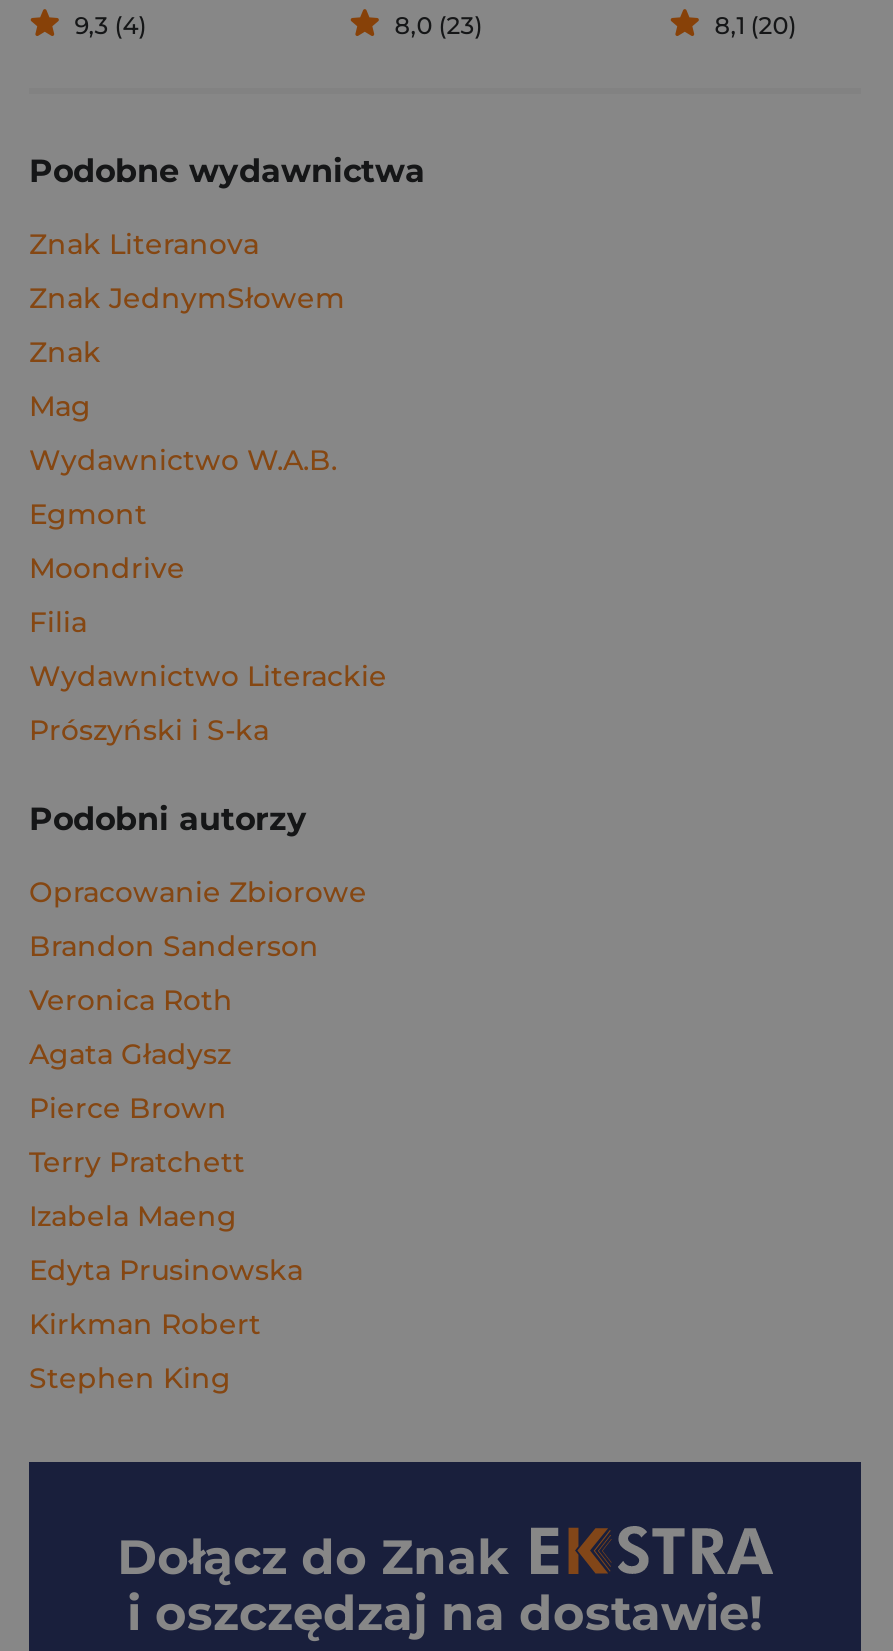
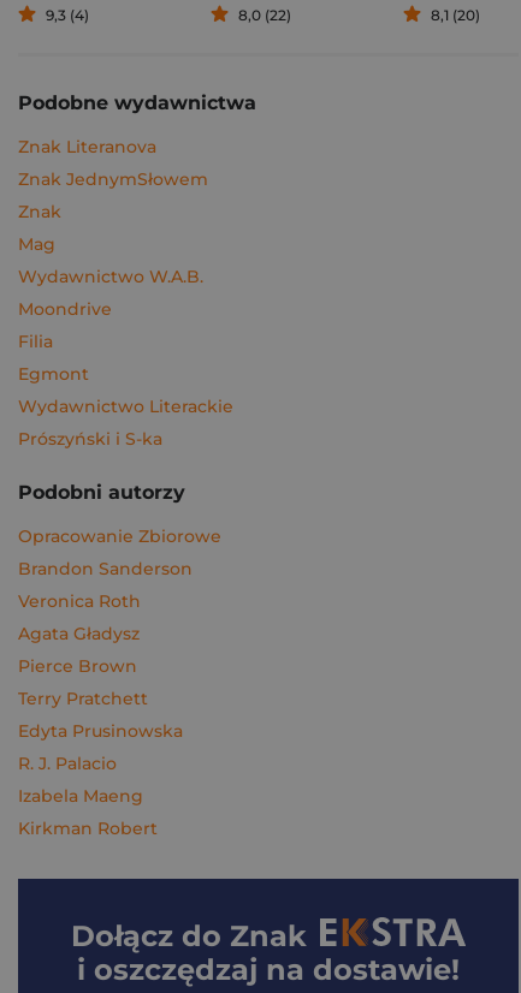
[395,10,483,40] 8,0 (23) -> [238,6,291,24] 8,0 (22)
moved [29,496,147,532] -> [18,363,89,385]: Egmont
moved [29,550,185,640] -> [18,298,112,352]: Moondrive | Filia
moved [29,1198,237,1234] -> [18,785,143,807]: Izabela Maeng
moved [29,1252,303,1288] -> [18,720,183,742]: Edyta Prusinowska
none -> [18,753,117,774] R. J. Palacio
moved [29,1306,261,1342] -> [18,817,158,839]: Kirkman Robert
[29,1360,231,1396] Stephen King -> none

